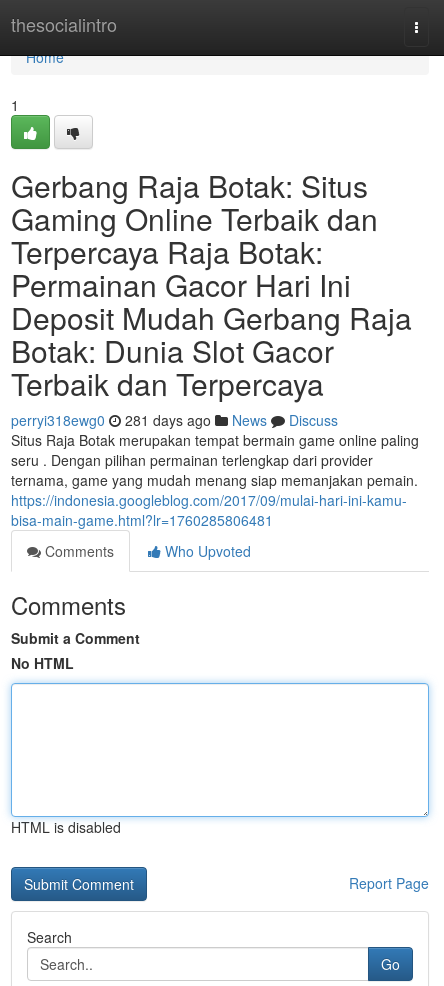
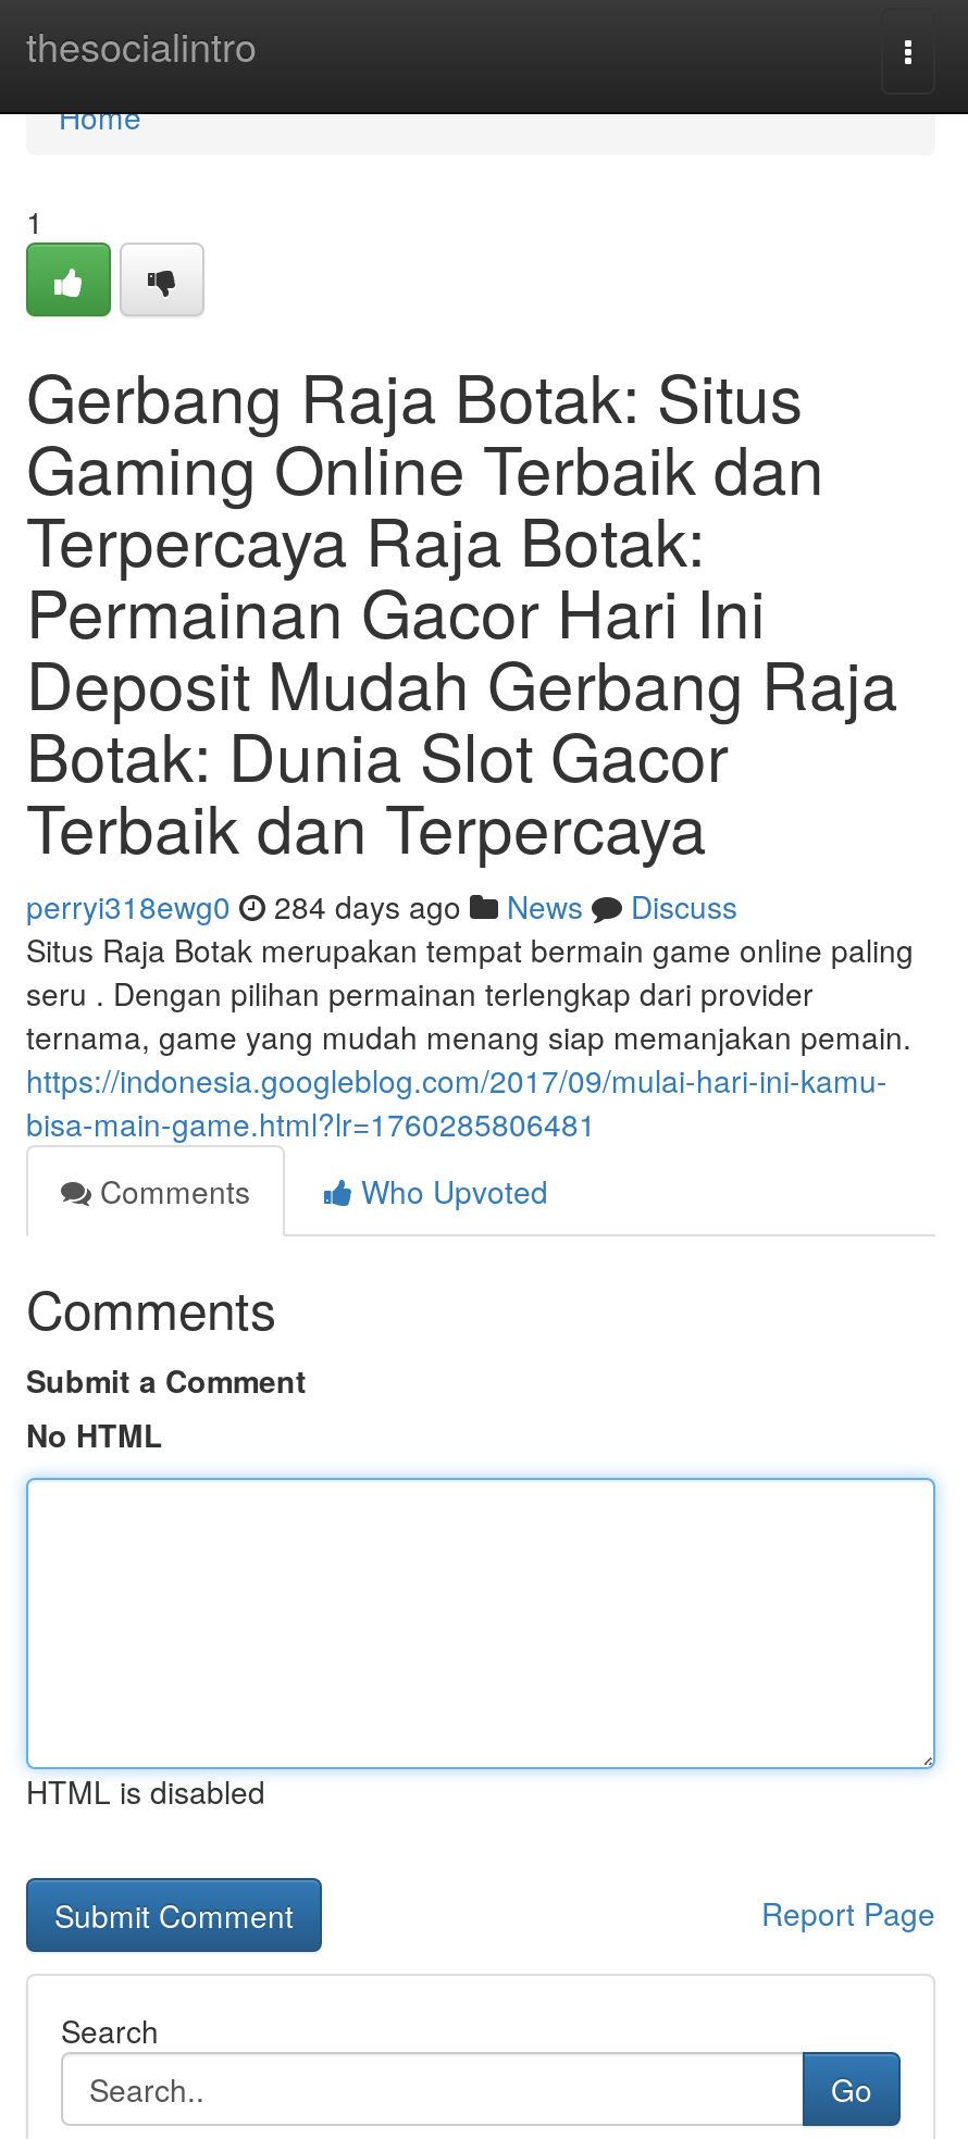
[11,410,338,430] perryi318ewg0 281 days ago News Discuss -> [26,884,737,928] perryi318ewg0 284 days ago News Discuss

